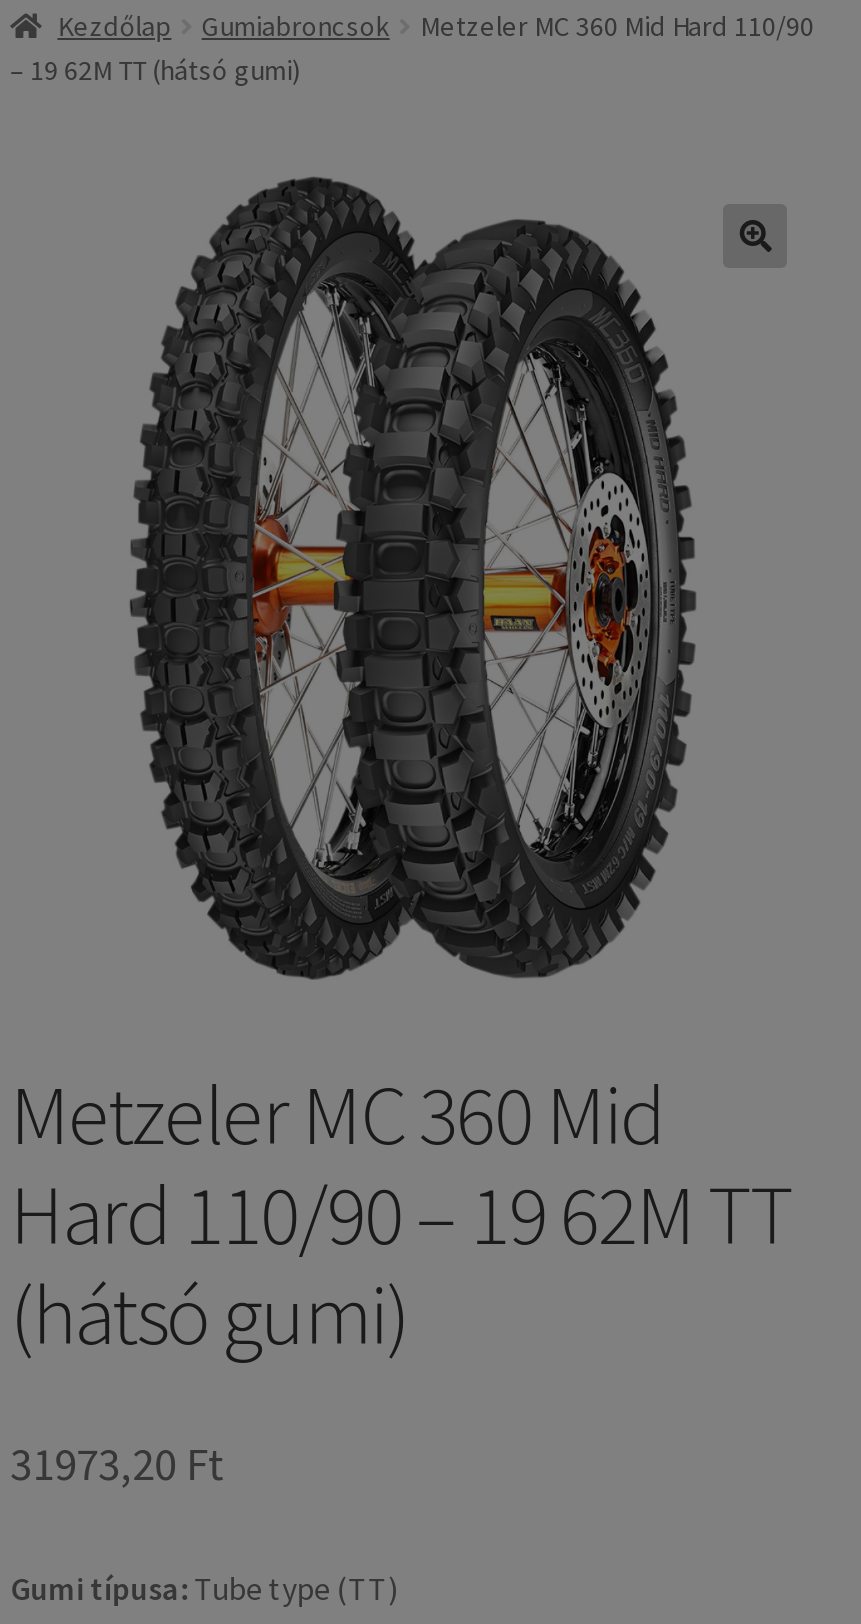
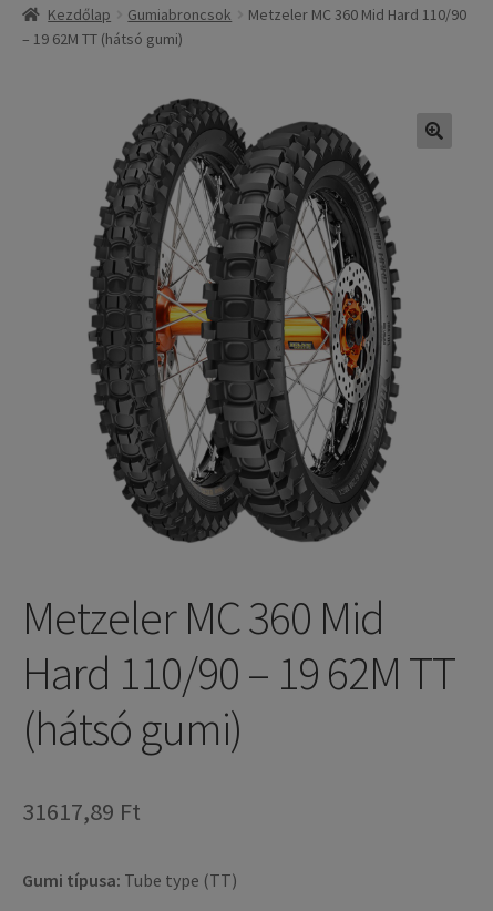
[10,1436,224,1492] 31973,20 Ft -> [22,796,140,827] 31617,89 Ft

